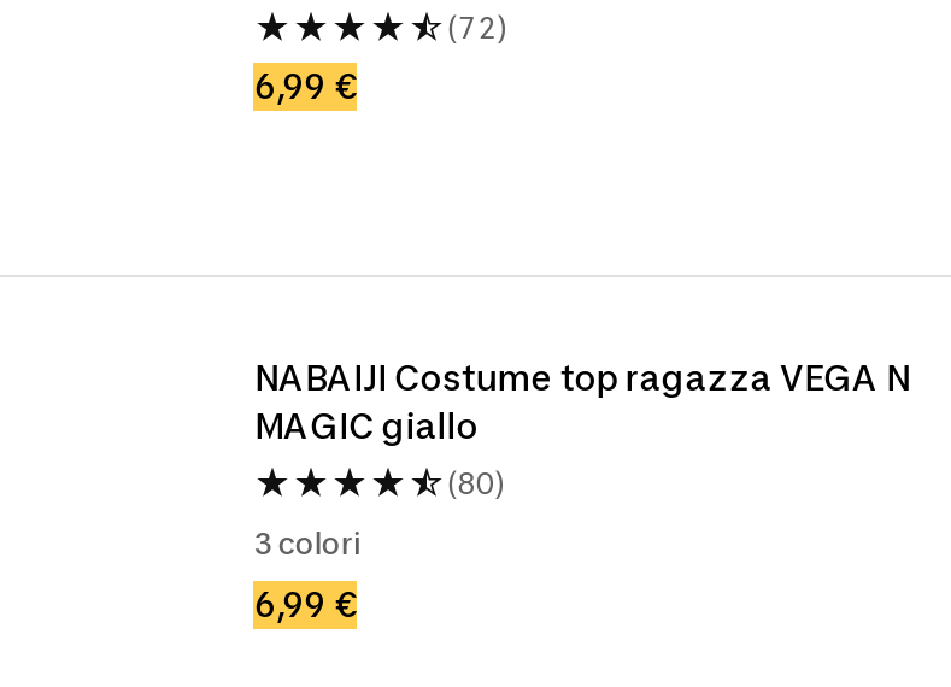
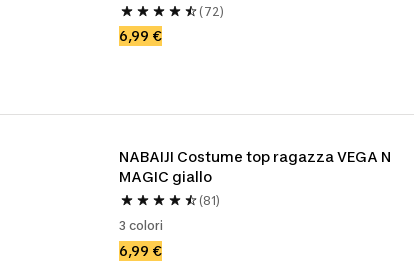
[447,465,505,501] (80) -> [199,193,220,208] (81)

